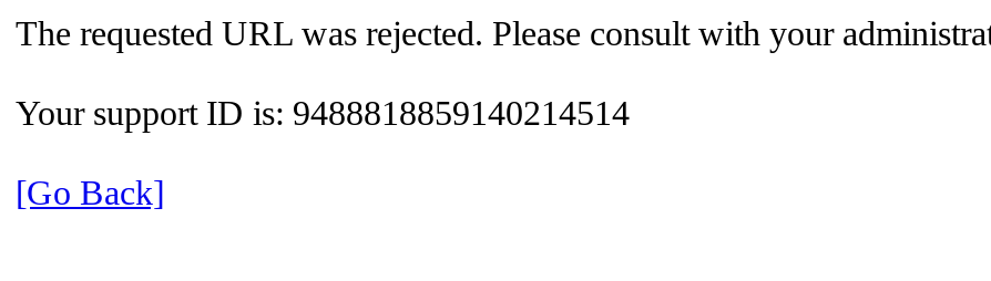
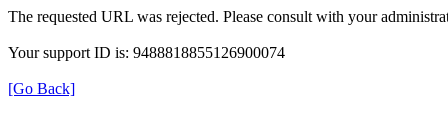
[16,94,630,132] Your support ID is: 9488818859140214514 -> [8,44,285,61] Your support ID is: 9488818855126900074

